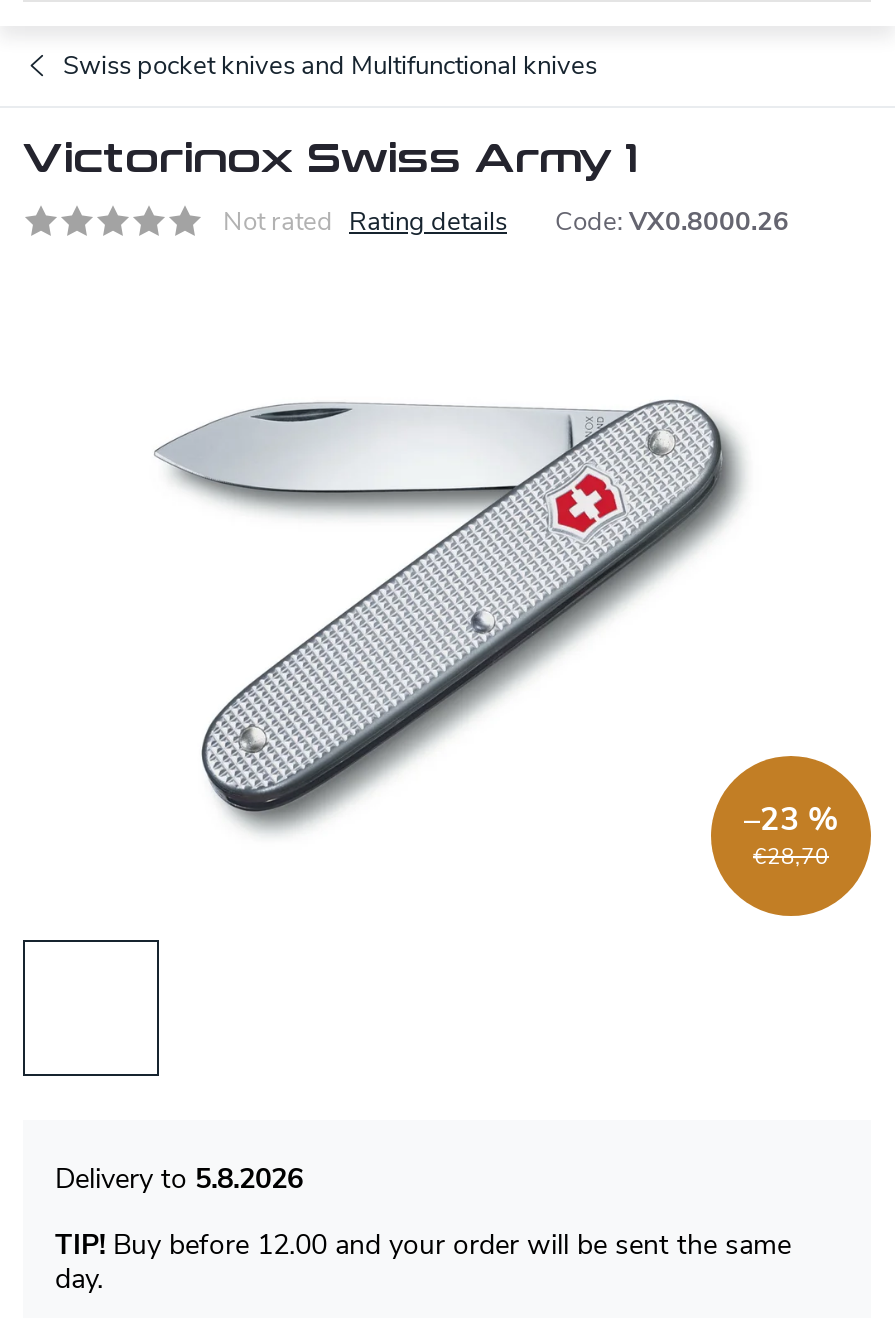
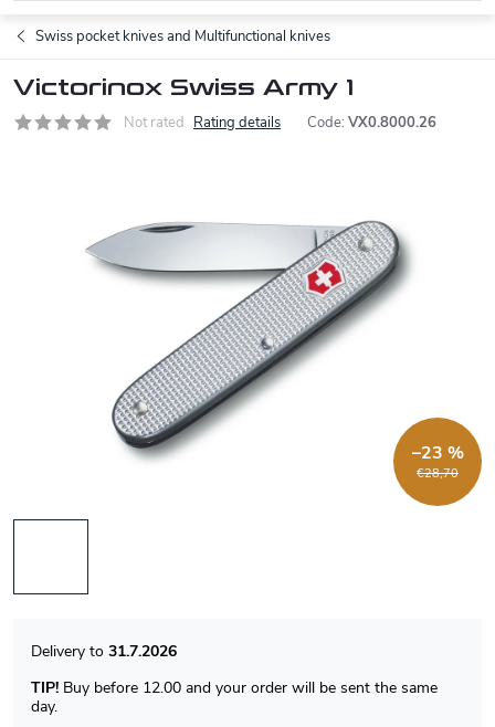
[195,1160,303,1198] 5.8.2026 -> [108,641,177,662] 31.7.2026

